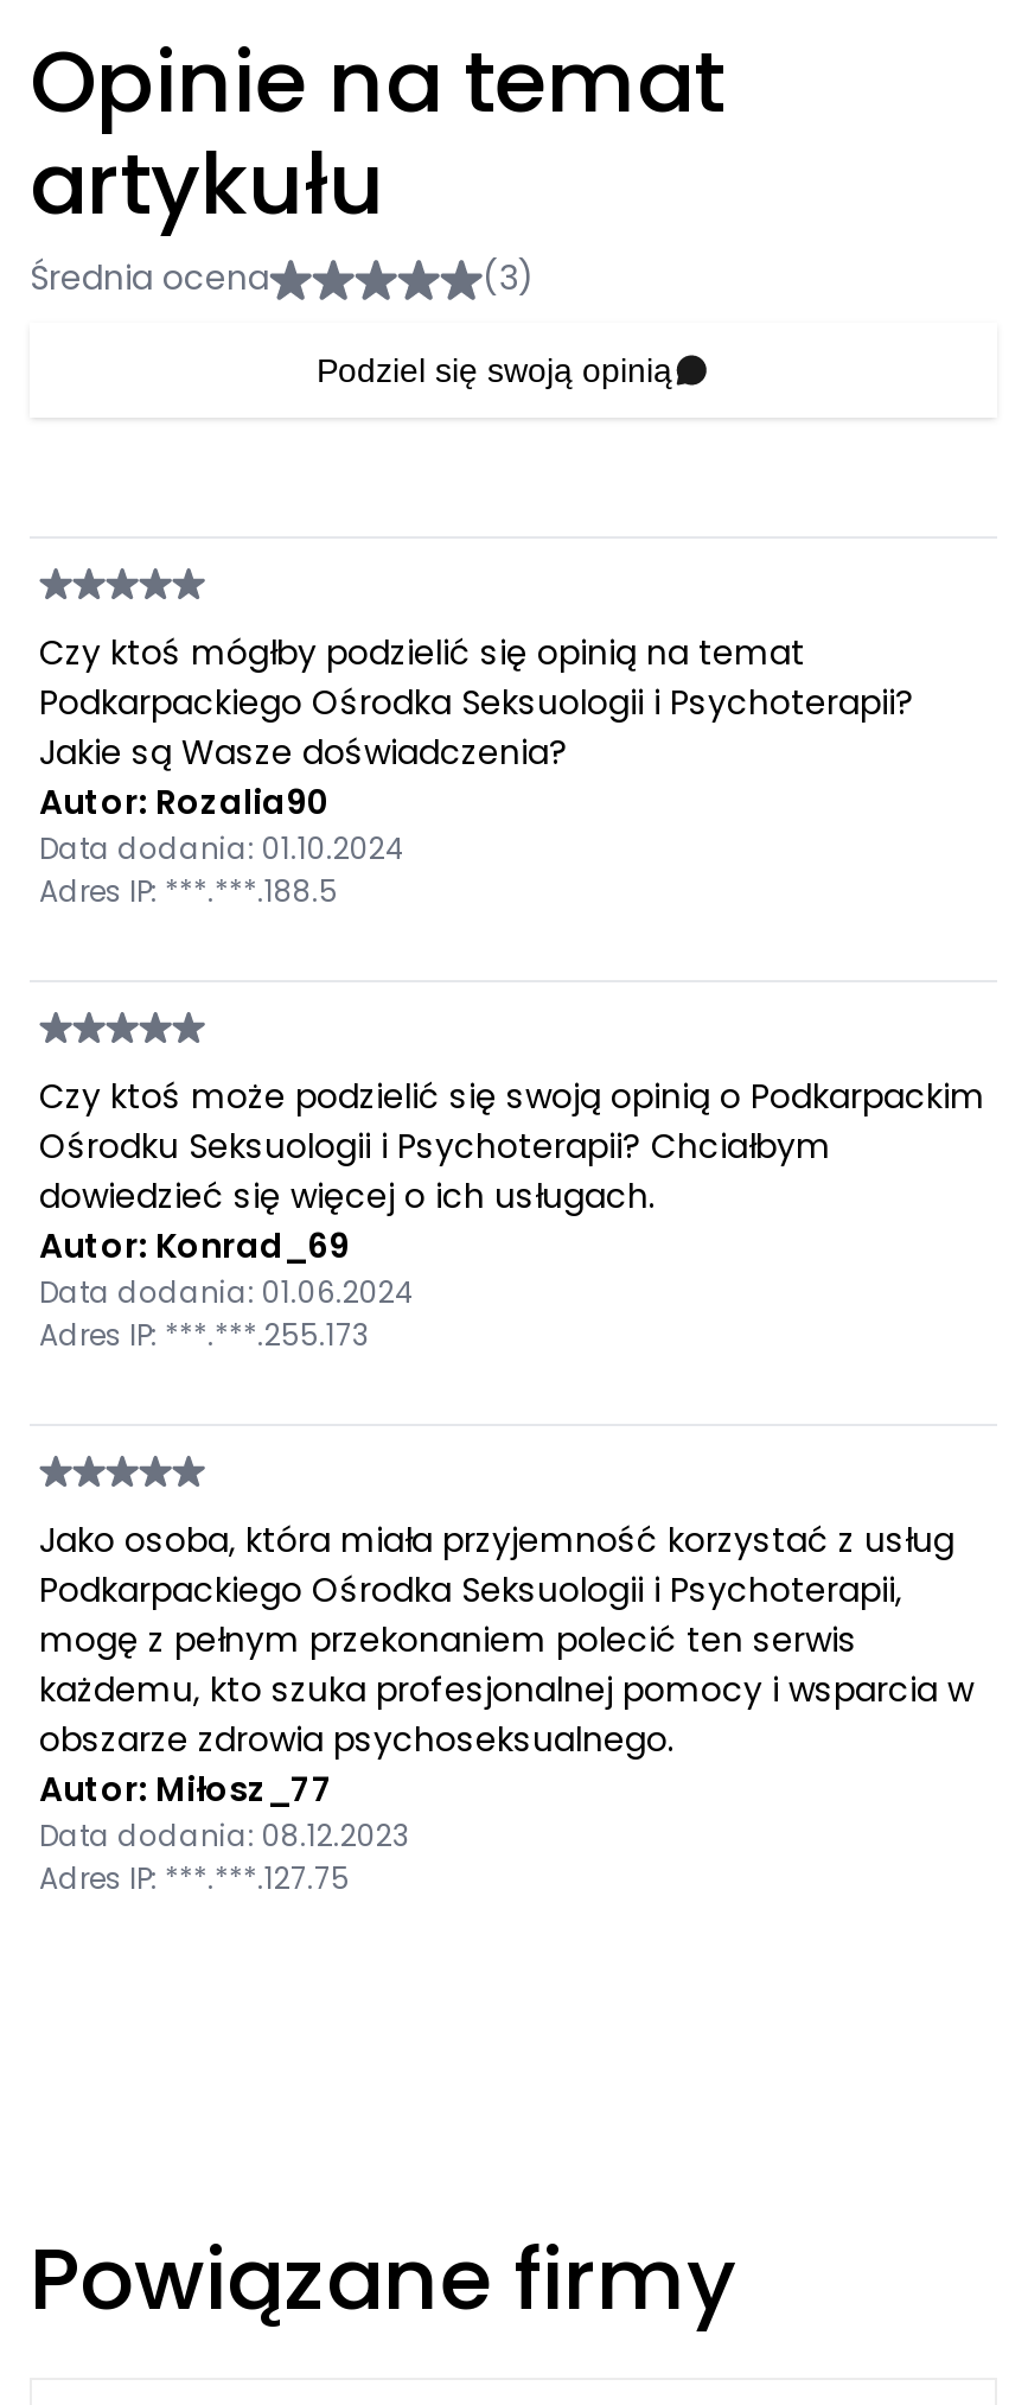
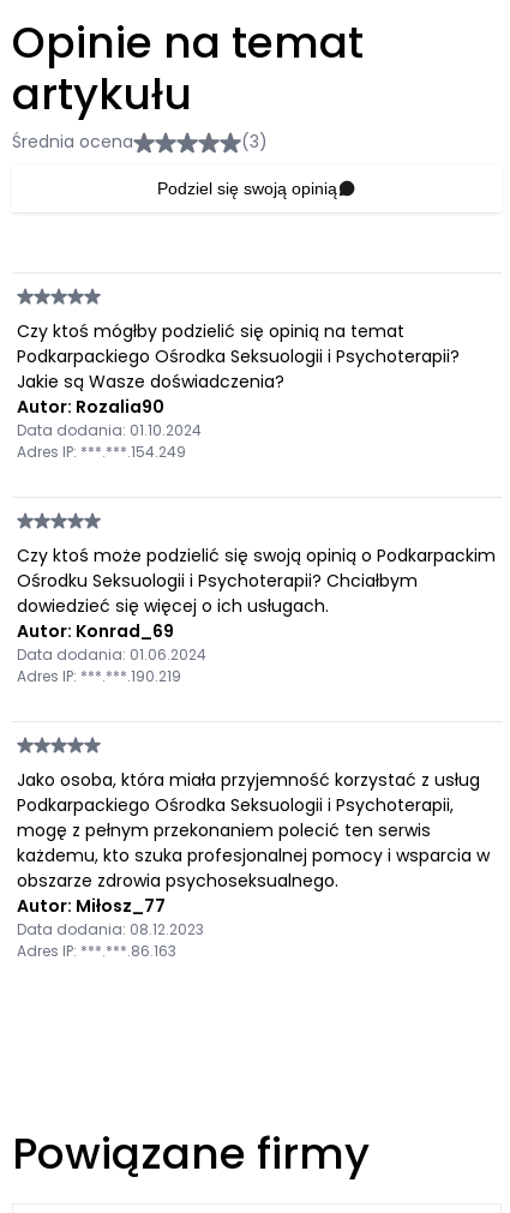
[39,871,338,911] Adres IP: ***.***.188.5 -> [17,442,186,462] Adres IP: ***.***.154.249
[39,1315,369,1355] Adres IP: ***.***.255.173 -> [17,666,181,686] Adres IP: ***.***.190.219
[39,1858,350,1898] Adres IP: ***.***.127.75 -> [17,941,176,961] Adres IP: ***.***.86.163

